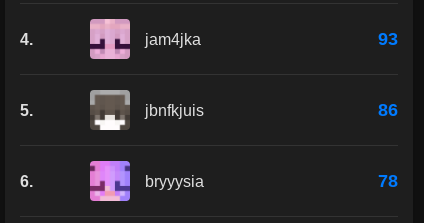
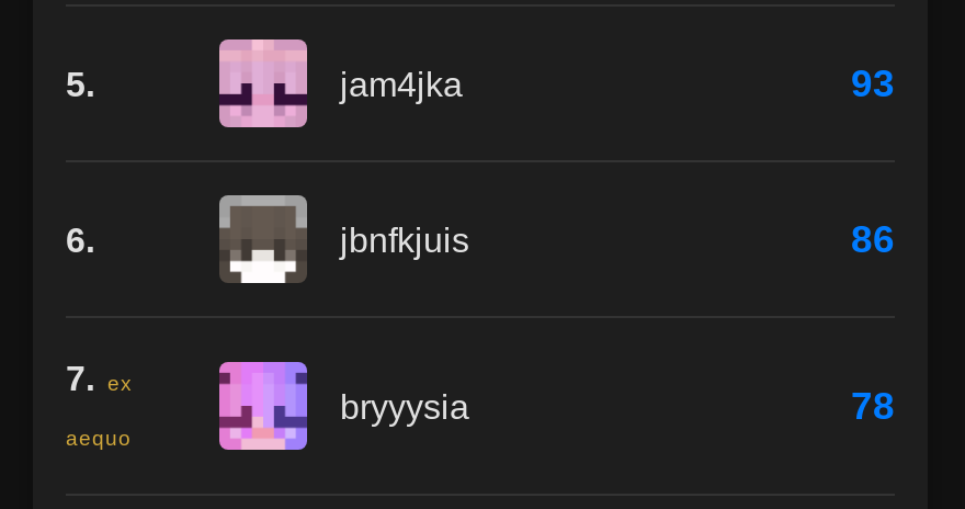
[20,30,33,47] 4. -> [66,65,94,102] 5.
[20,101,33,118] 5. -> [66,220,94,258] 6.
[20,172,33,189] 6. -> [66,360,132,450] 7. ex | aequo

